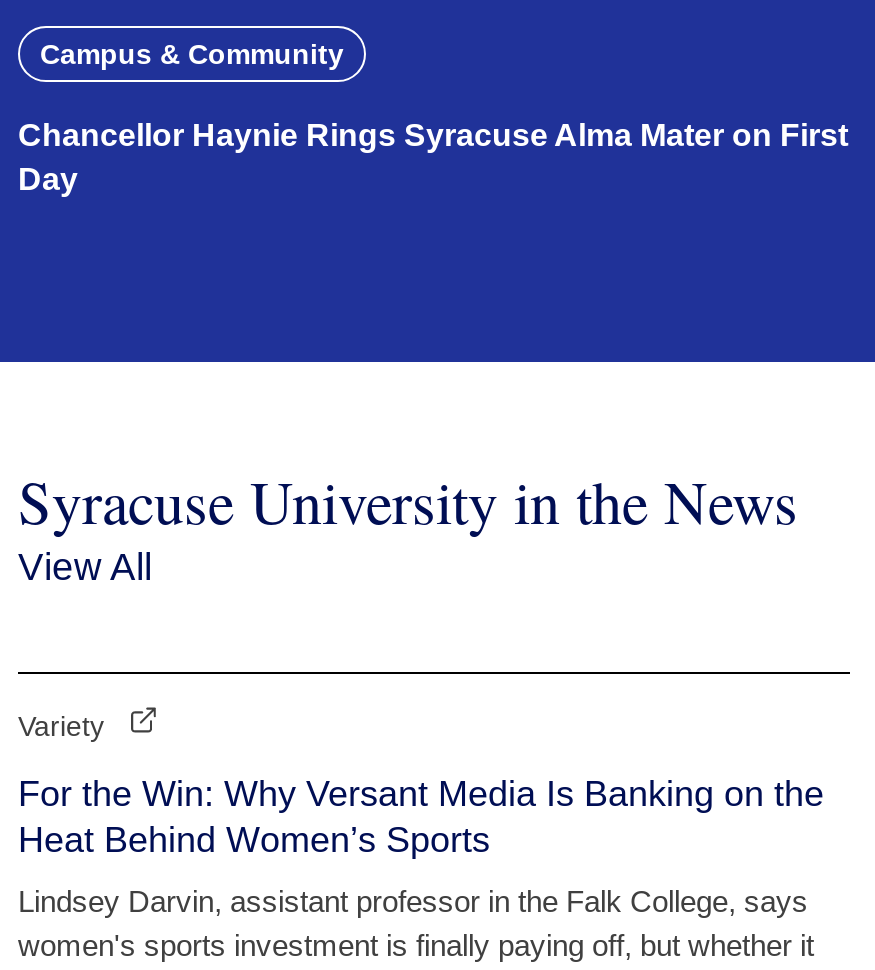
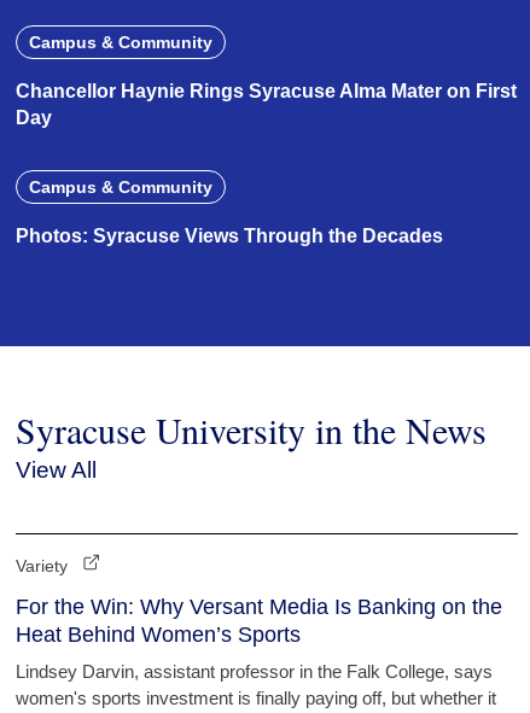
none -> [16,178,443,246] Campus & Community | Photos: Syracuse Views Through the Decades

